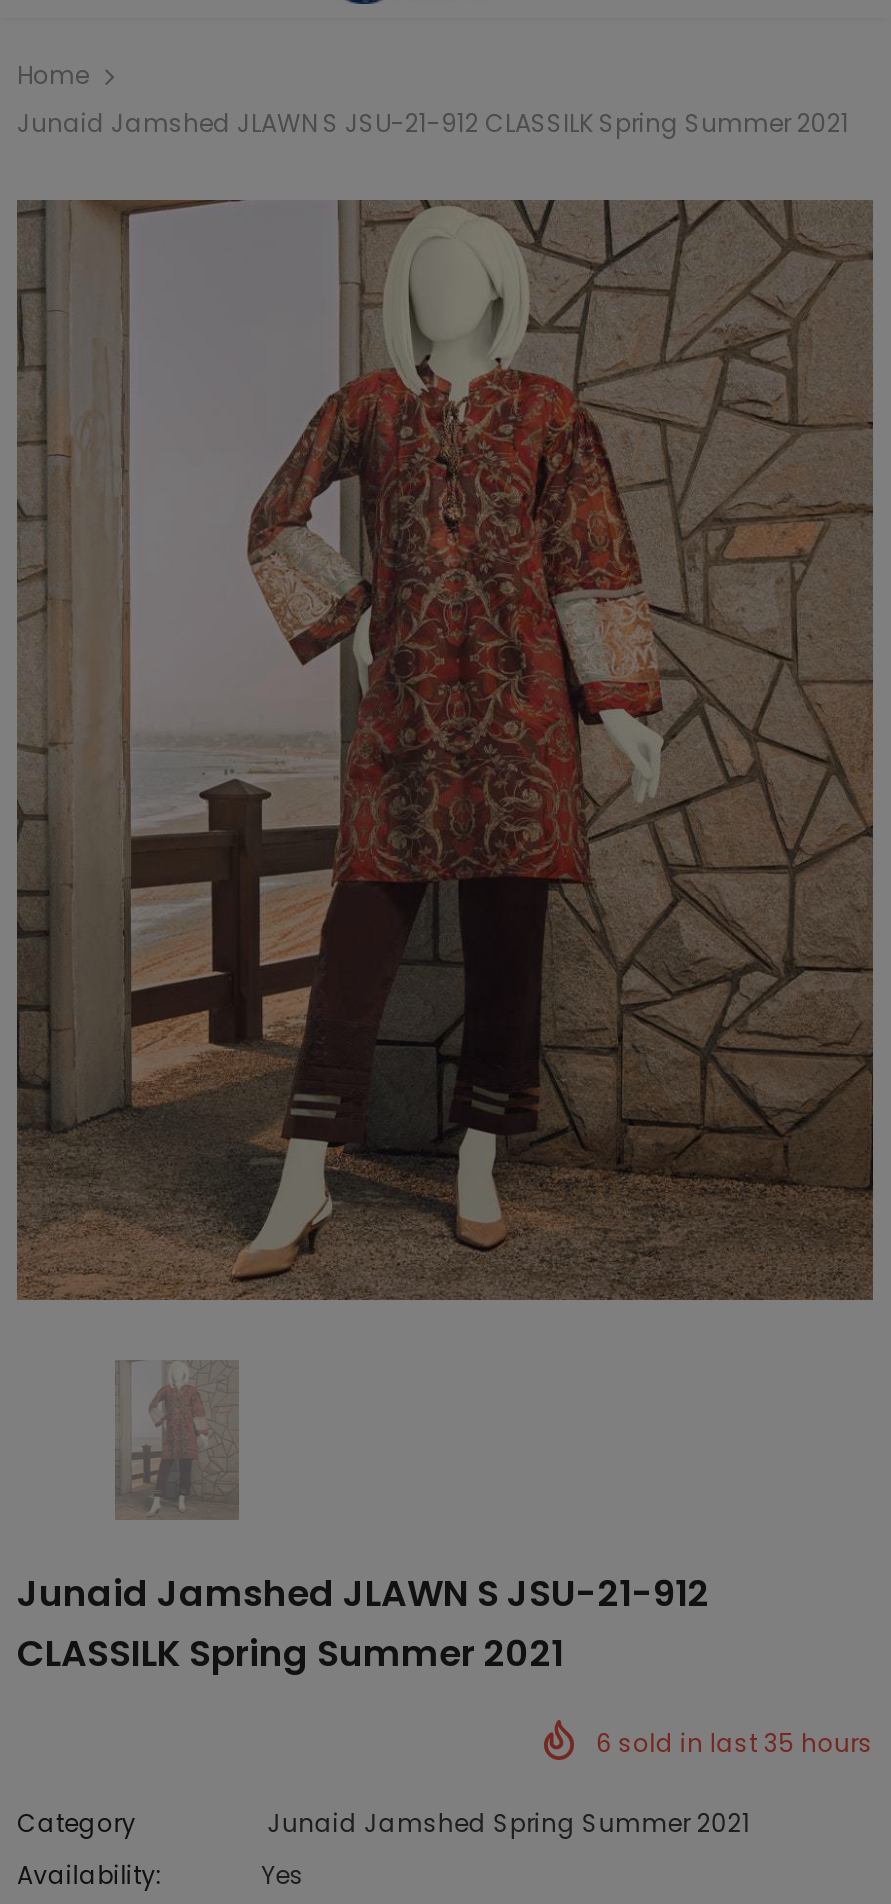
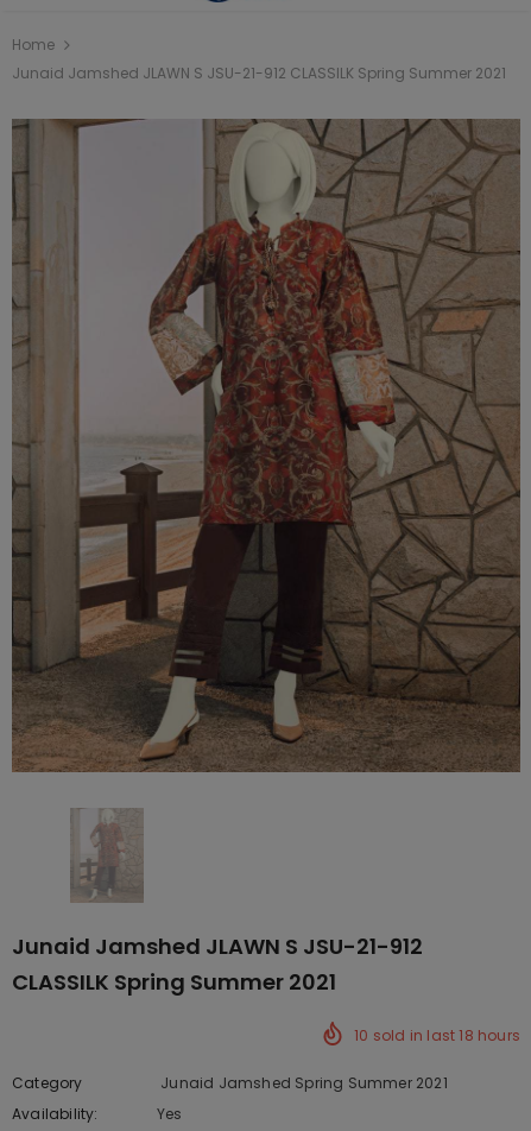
[596,1725,873,1759] 6 sold in last 35 hours -> [354,1025,520,1045] 10 sold in last 18 hours

